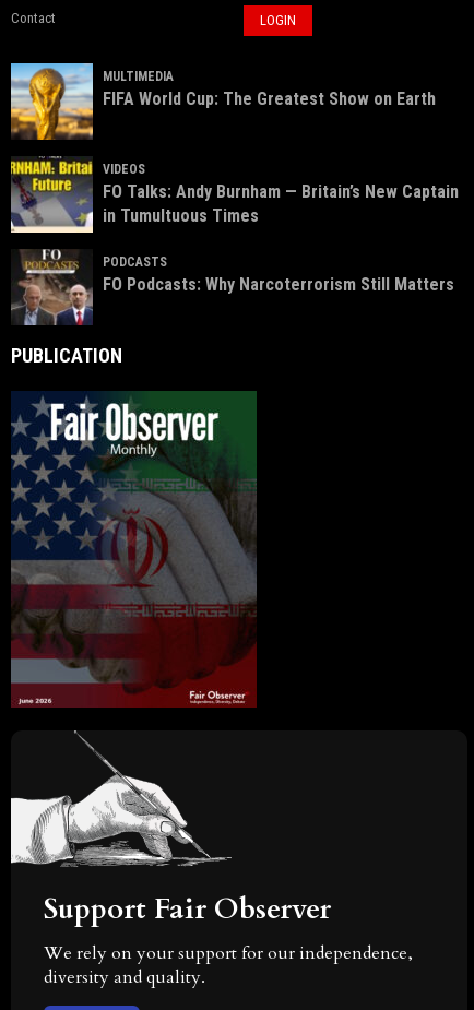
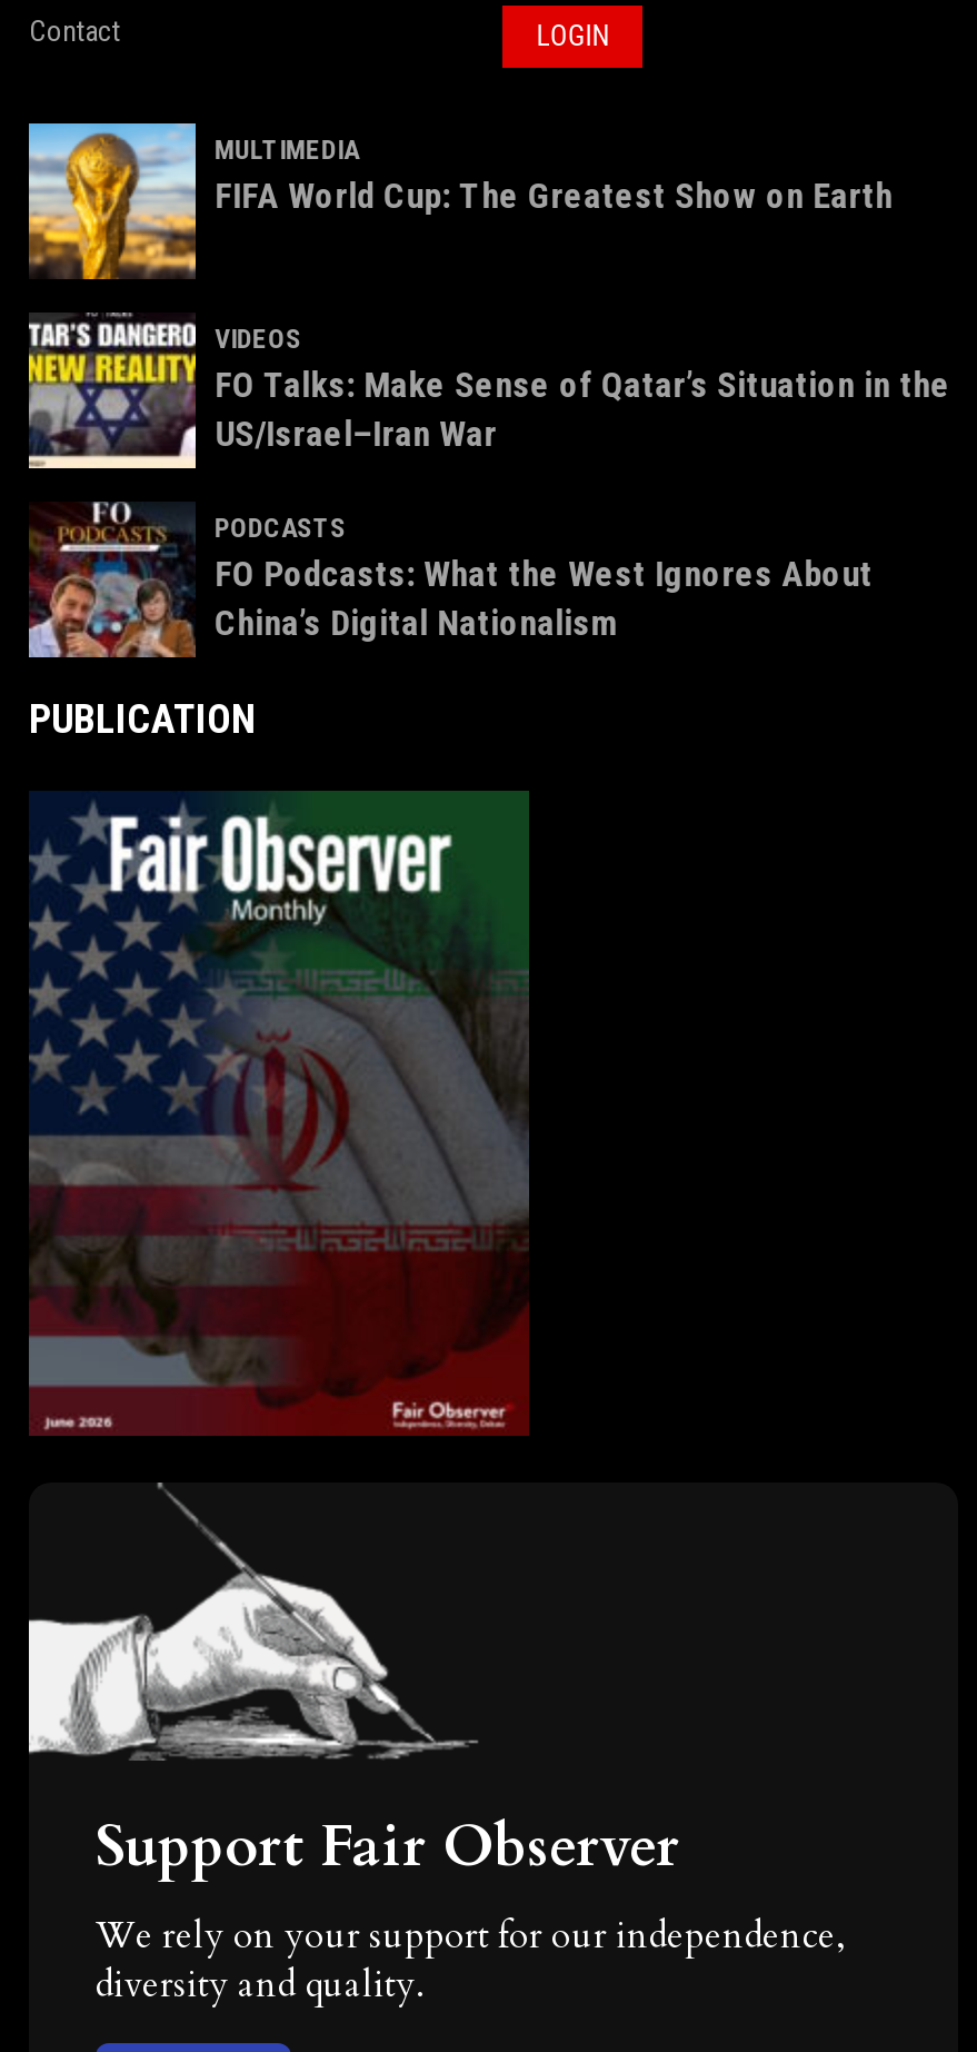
[10,161,458,230] [image] | FO Talks: Andy Burnham — Britain’s New Captain | in Tumultuous Times -> [27,319,951,457] [image] | FO Talks: Make Sense of Qatar’s Situation in the | US/Israel–Iran War
[11,249,454,326] [image] | FO Podcasts: Why Narcoterrorism Still Matters -> [27,504,873,660] [image] | FO Podcasts: What the West Ignores About | China’s Digital Nationalism

